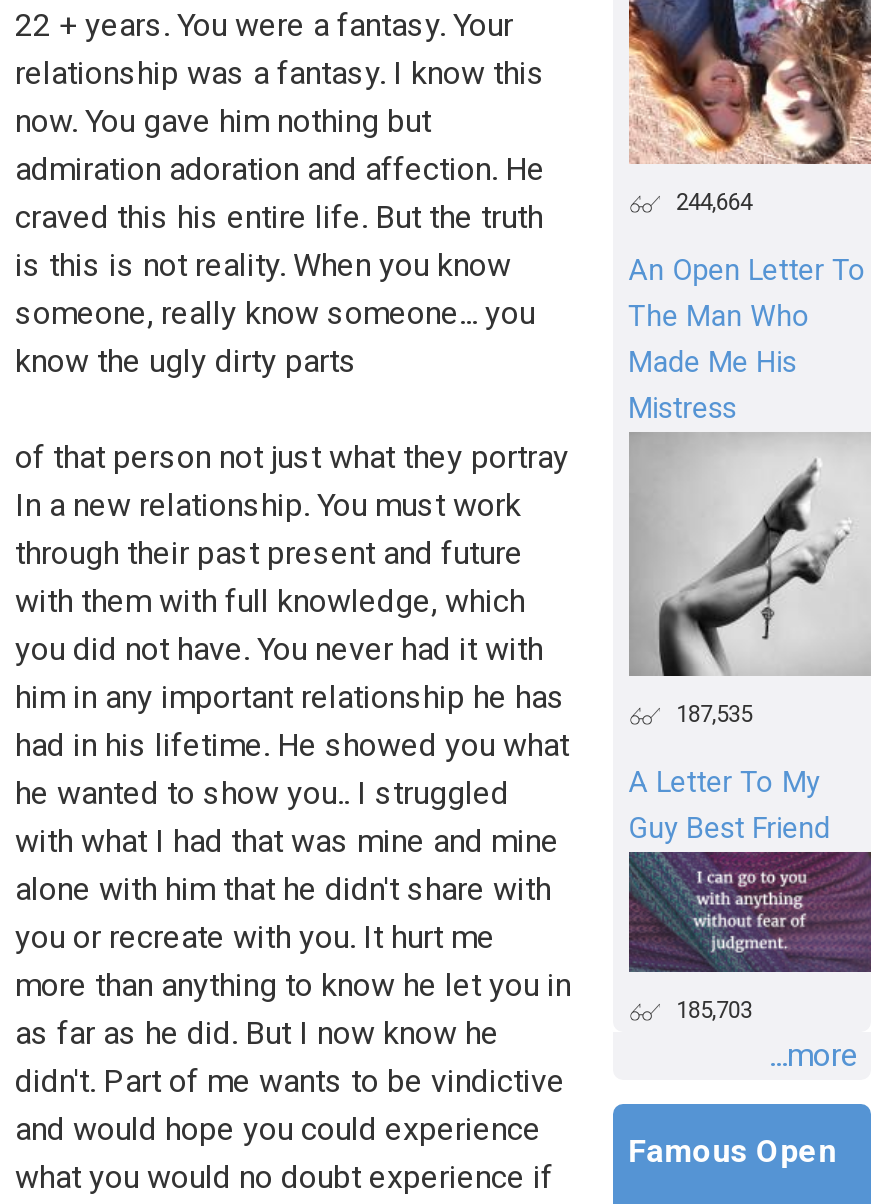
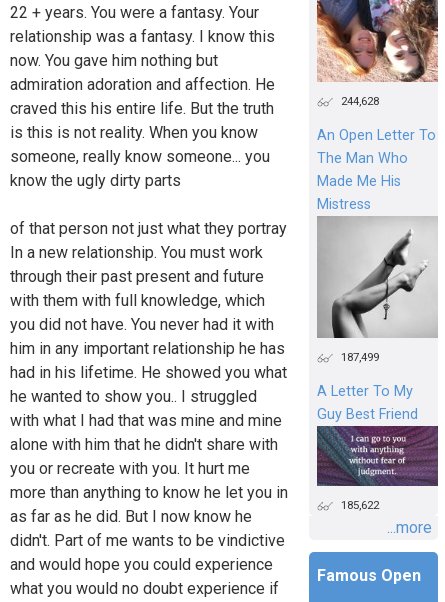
[676,189,752,217] 244,664 -> [341,94,379,108] 244,628
[676,700,752,728] 187,535 -> [341,350,379,364] 187,499
[676,997,752,1025] 185,703 -> [341,498,379,512] 185,622

